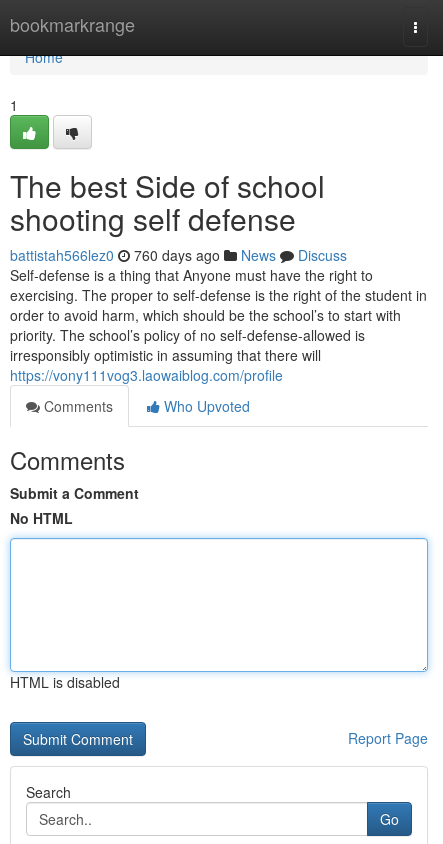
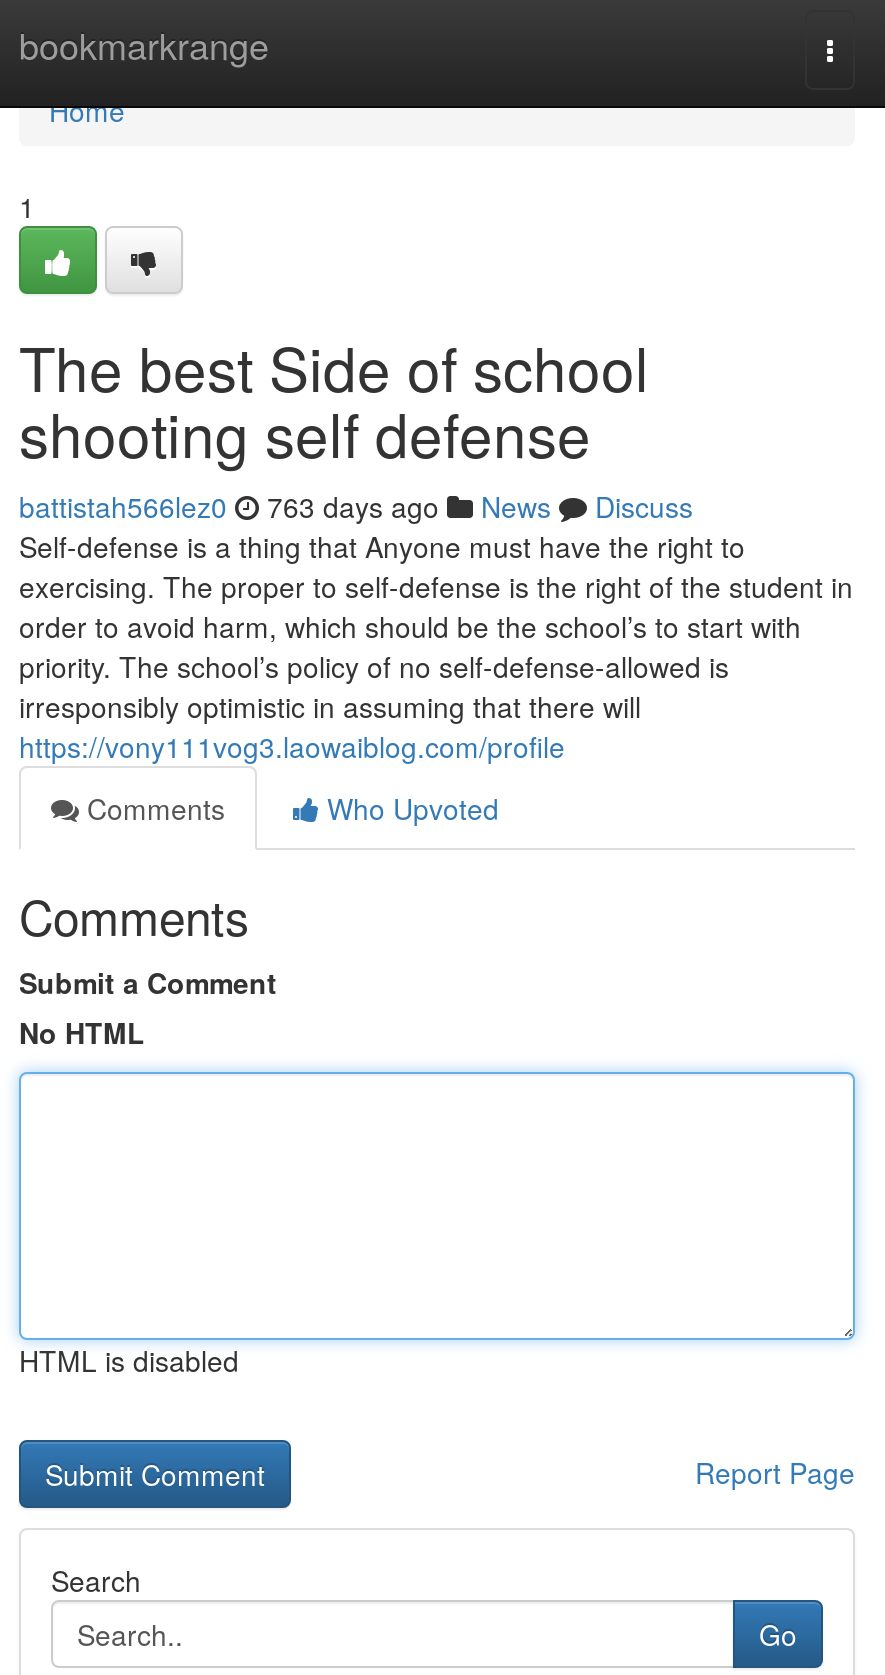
[10,245,347,265] battistah566lez0 760 days ago News Discuss -> [19,486,693,526] battistah566lez0 763 days ago News Discuss

